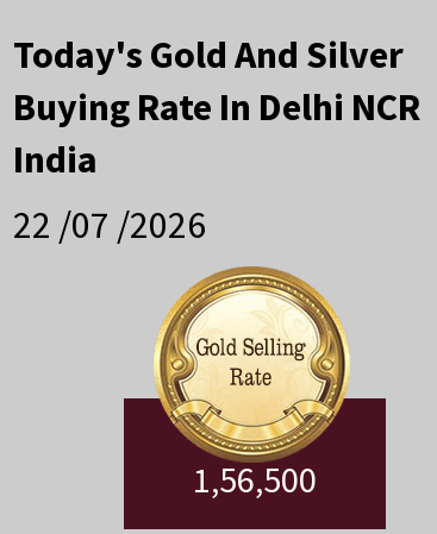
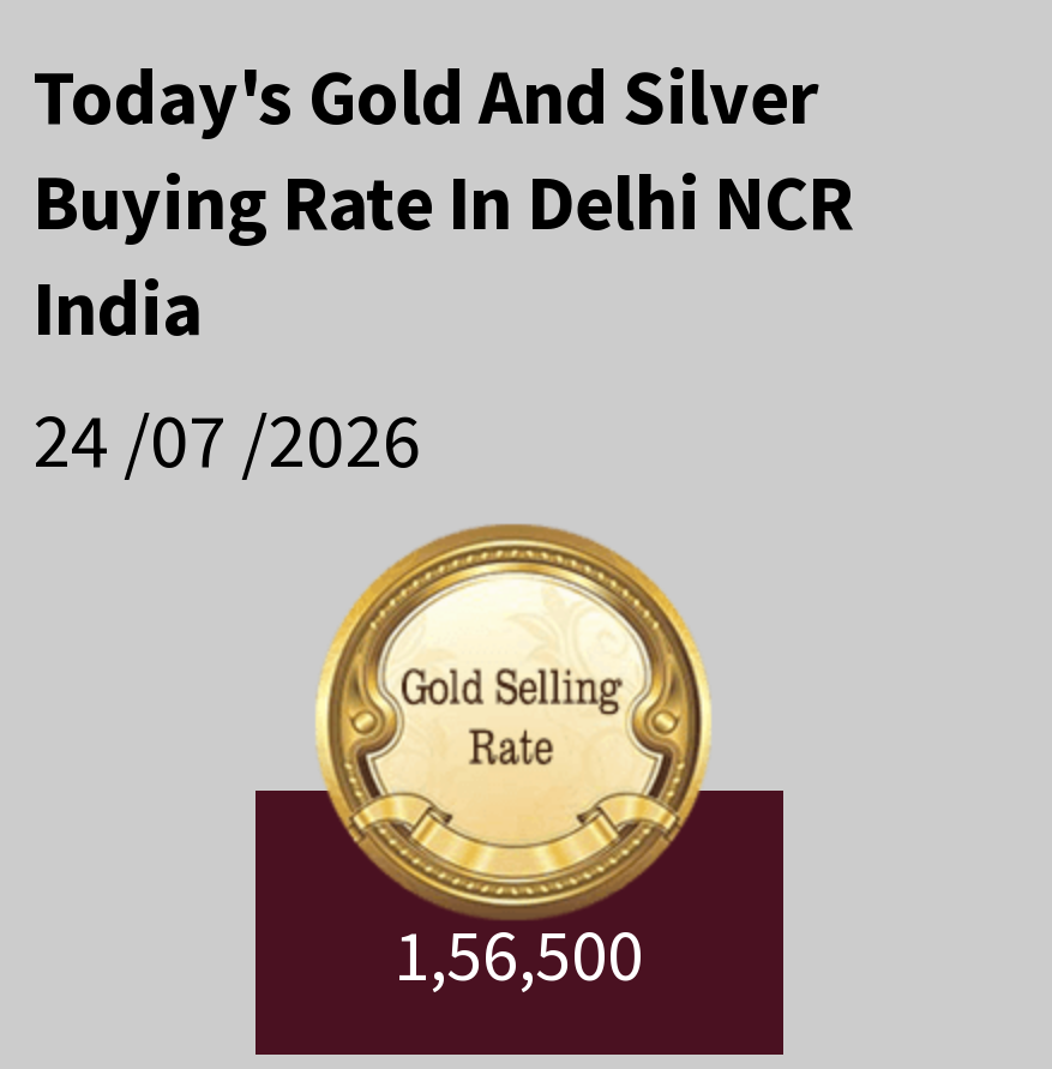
[13,201,206,249] 22 /07 /2026 -> [32,392,421,488] 24 /07 /2026

